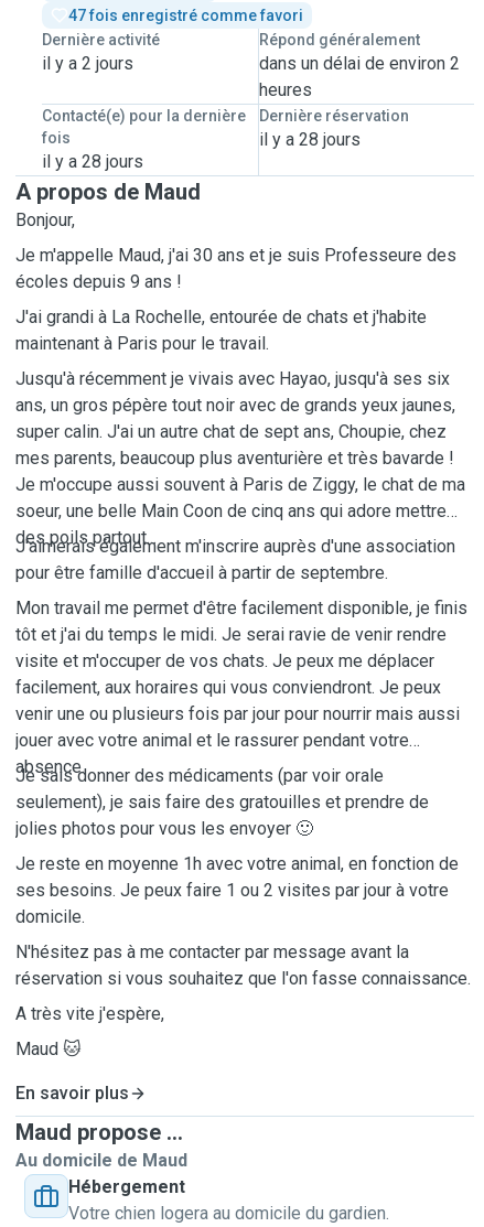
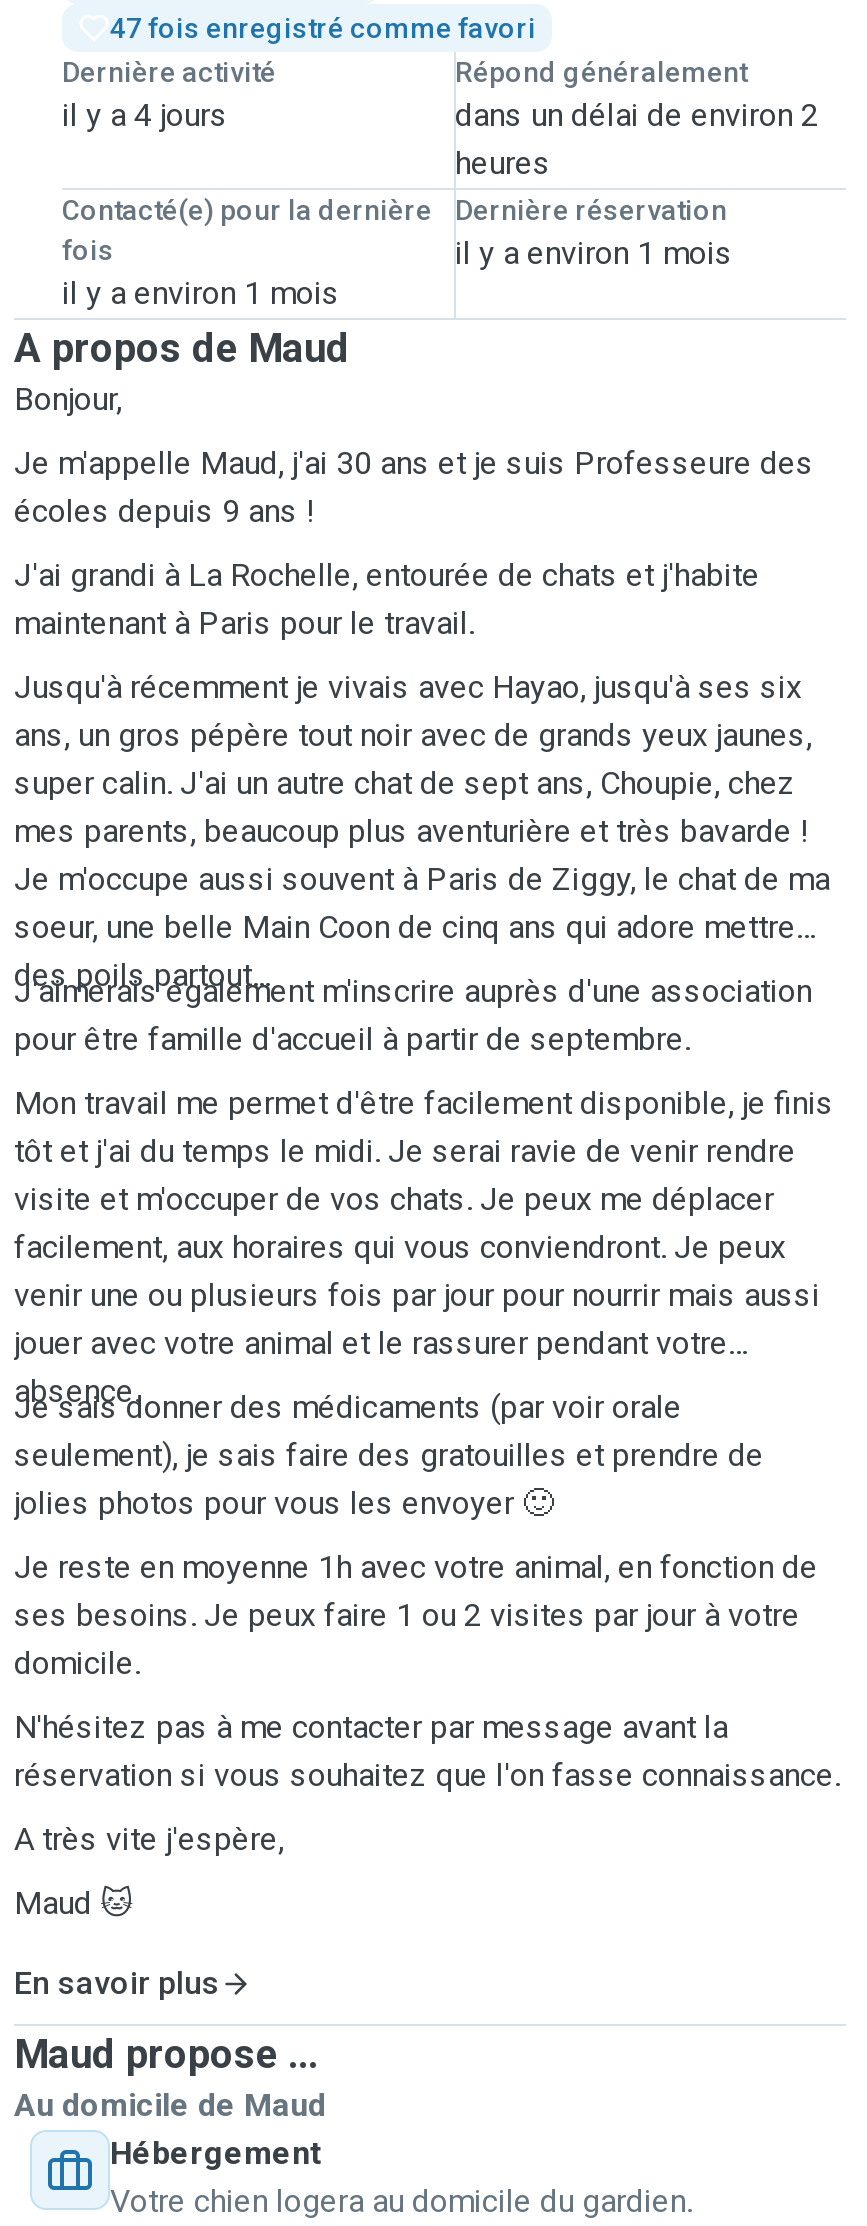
[42,53,133,74] il y a 2 jours -> [62,96,228,134] il y a 4 jours
[259,129,360,150] il y a 28 jours -> [455,234,733,272] il y a environ 1 mois
[42,151,143,172] il y a 28 jours -> [62,274,340,312] il y a environ 1 mois

